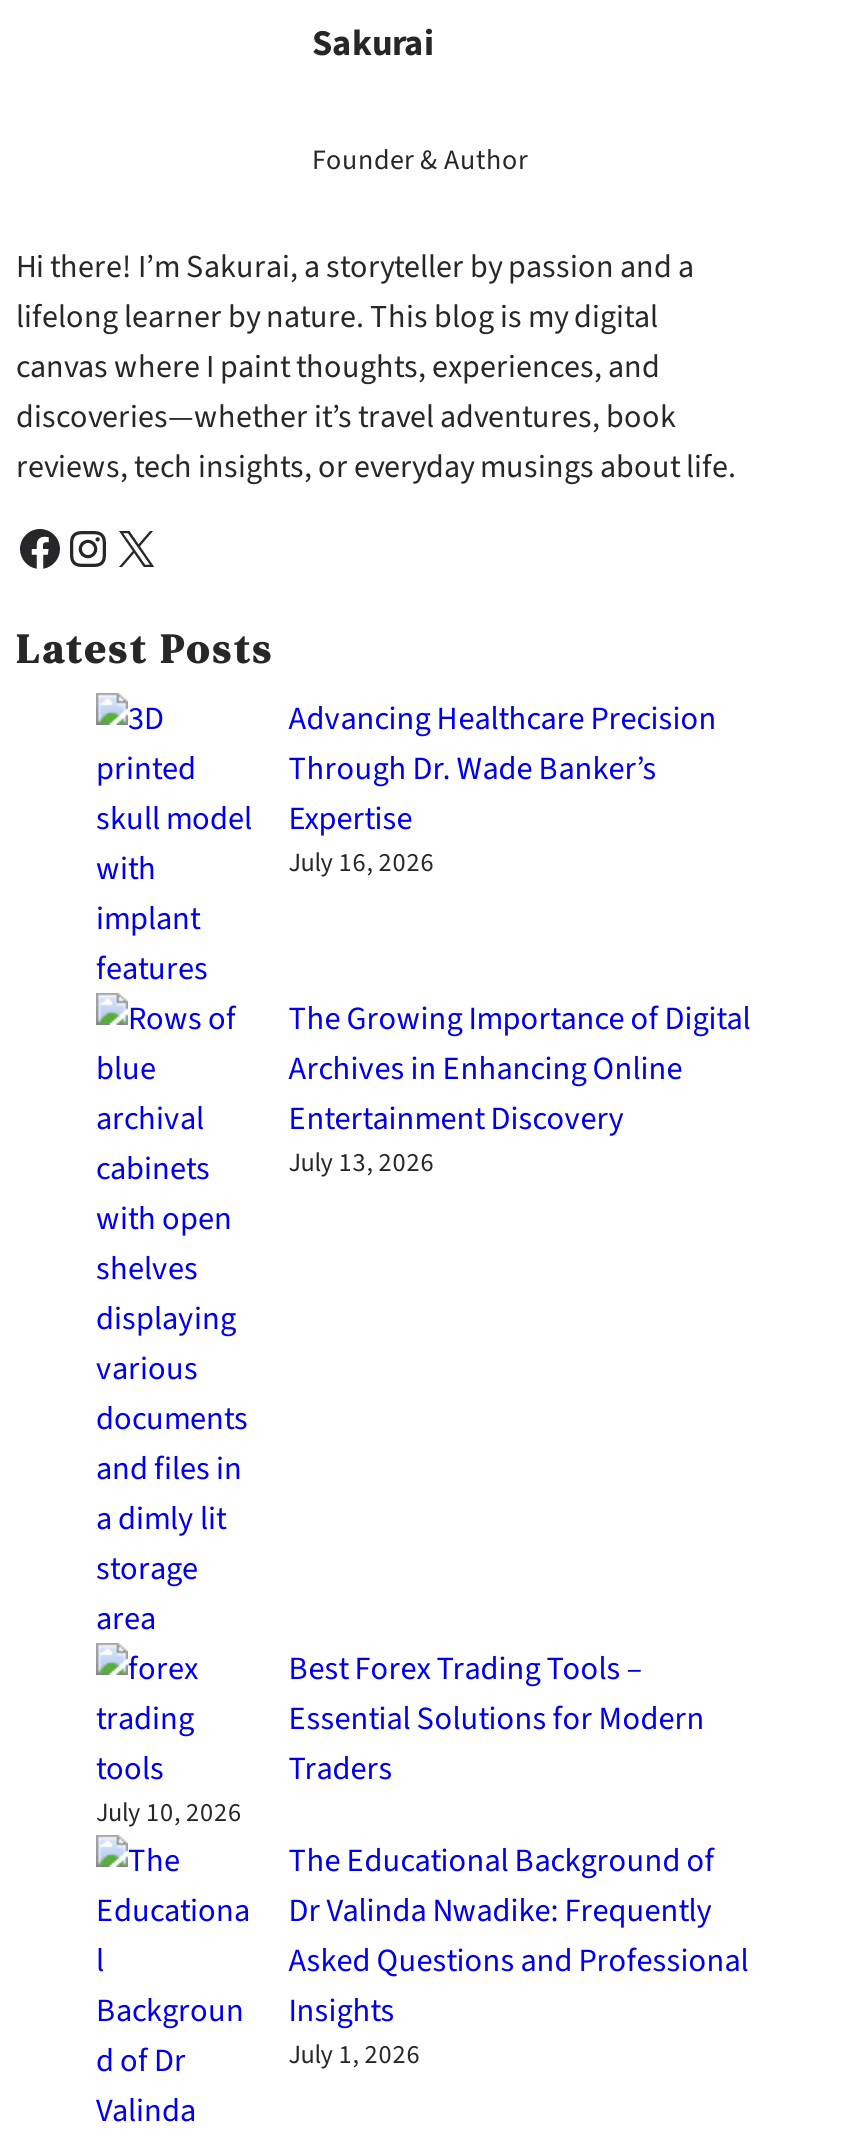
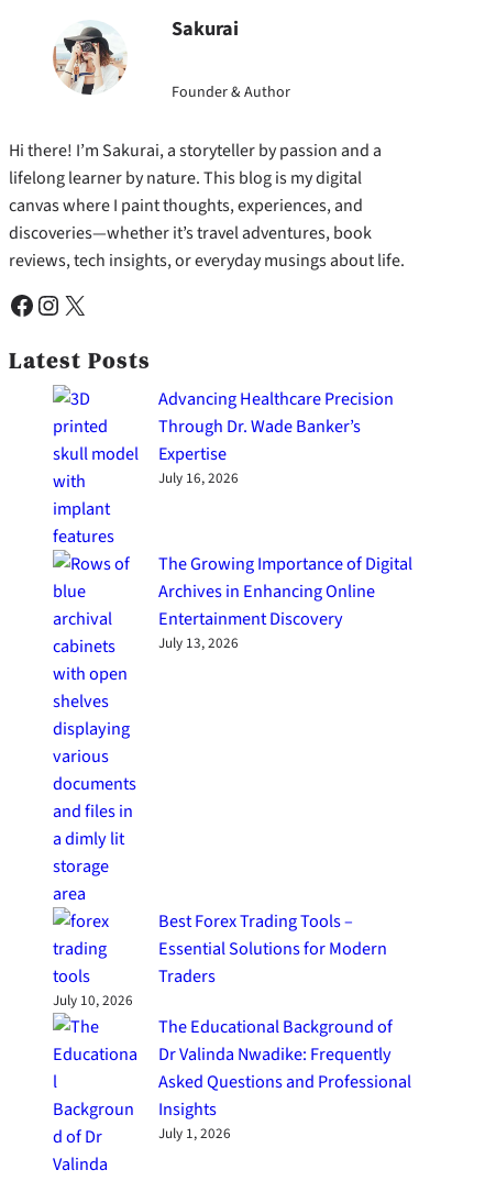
none -> [52,20,128,96] [image]

